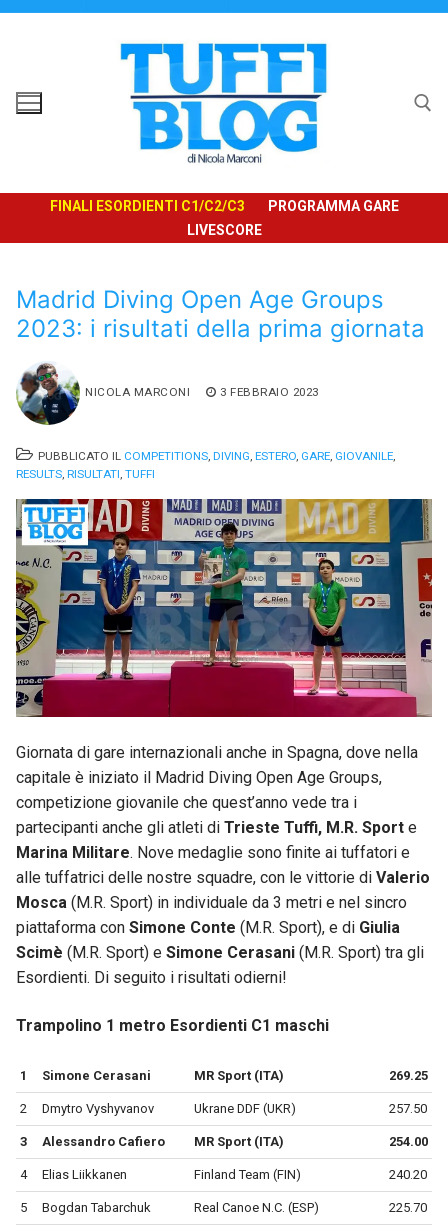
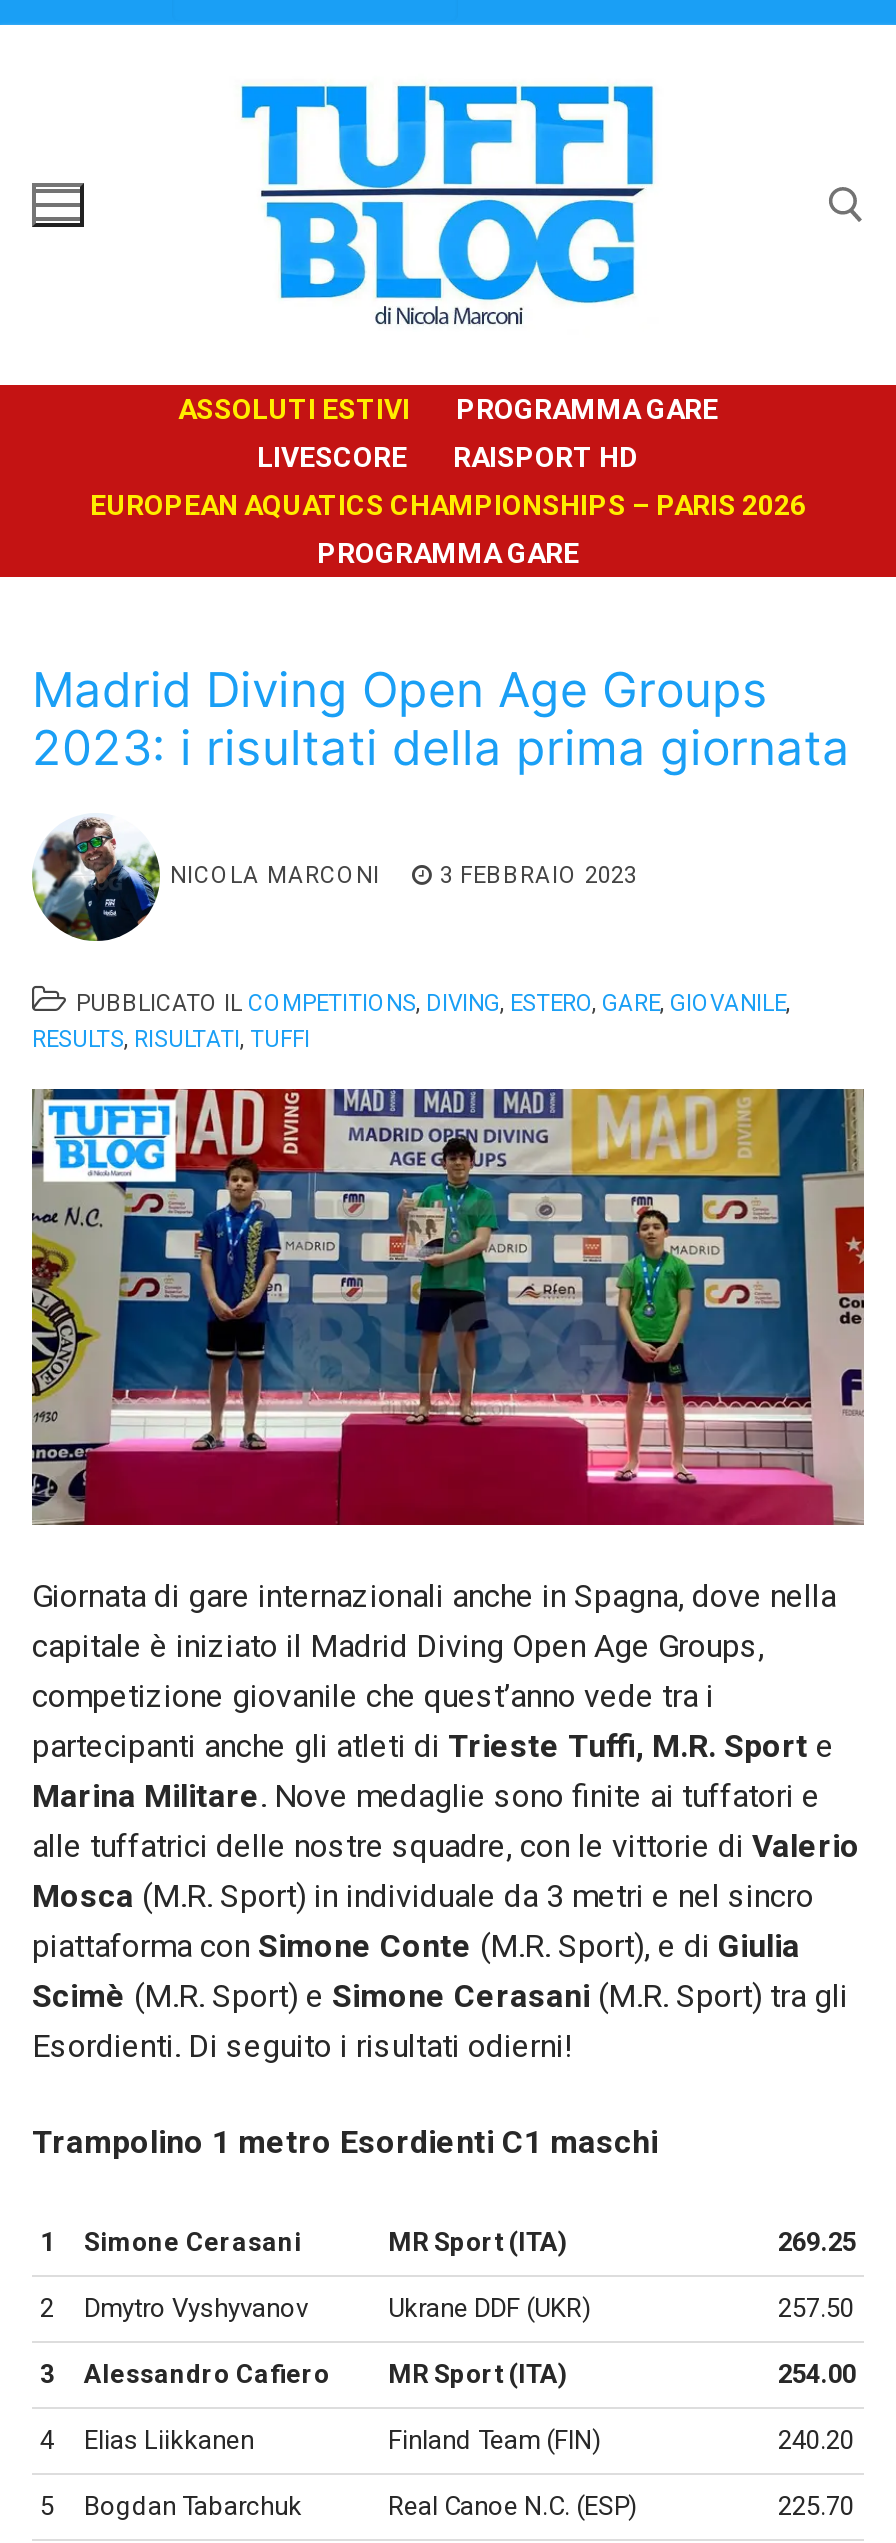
[49,198,244,214] FINALI ESORDIENTI C1/C2/C3 -> [178,393,410,425] ASSOLUTI ESTIVI
none -> [90,441,806,569] RAISPORT HD | EUROPEAN AQUATICS CHAMPIONSHIPS – PARIS 2026 | PROGRAMMA GARE

